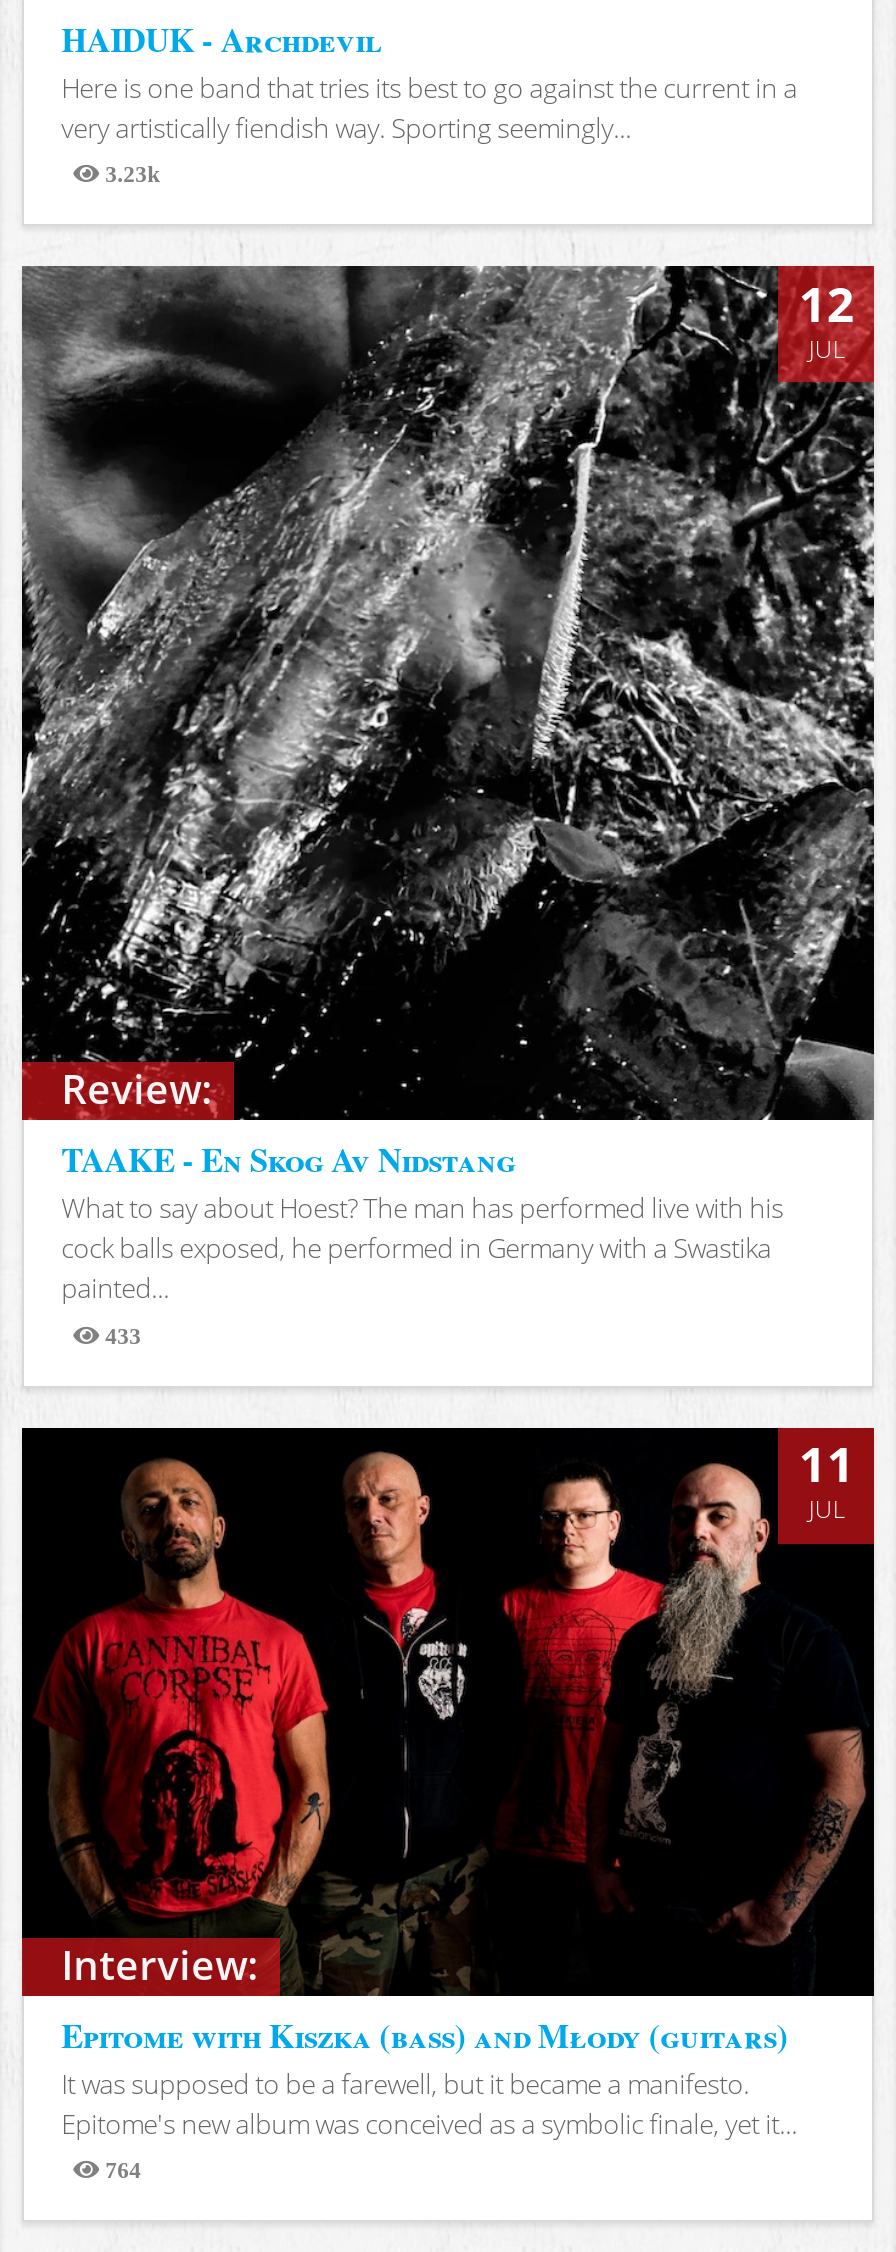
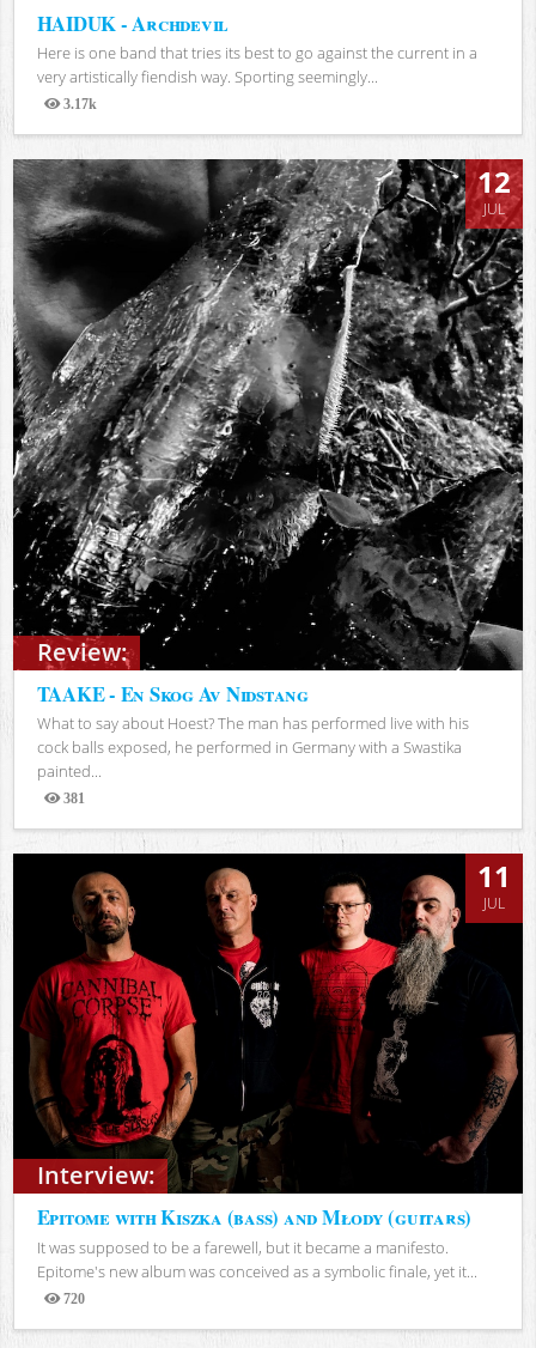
[99,162,161,184] 3.23k -> [59,97,97,110] 3.17k
[99,1323,141,1345] 433 -> [59,792,85,805] 381
[99,2158,141,2180] 764 -> [59,1292,85,1305] 720

